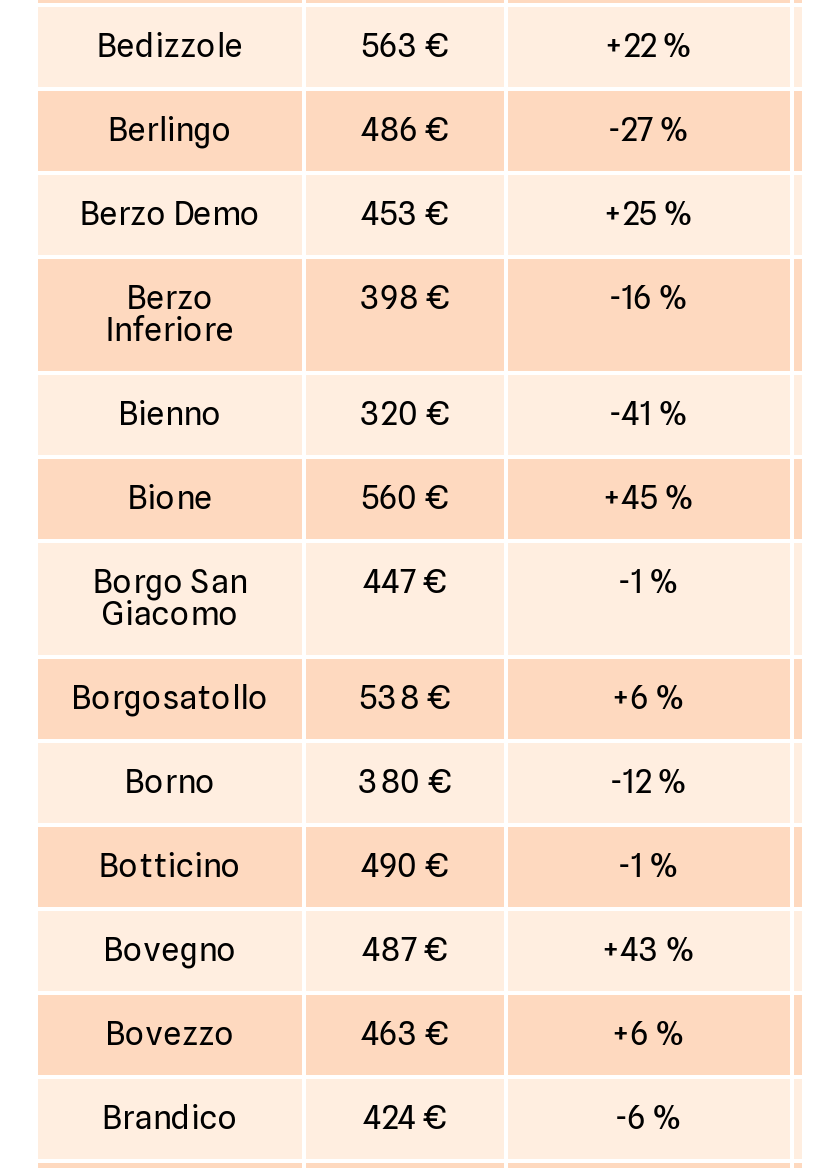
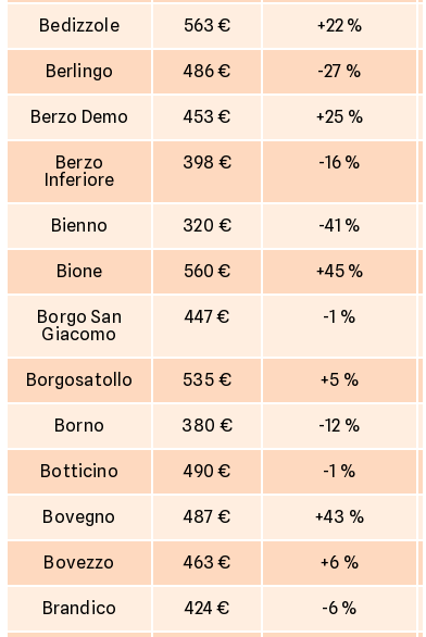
[359,679,451,717] 538 € -> [183,370,231,390] 535 €
[612,679,686,717] +6 % -> [320,370,359,390] +5 %

